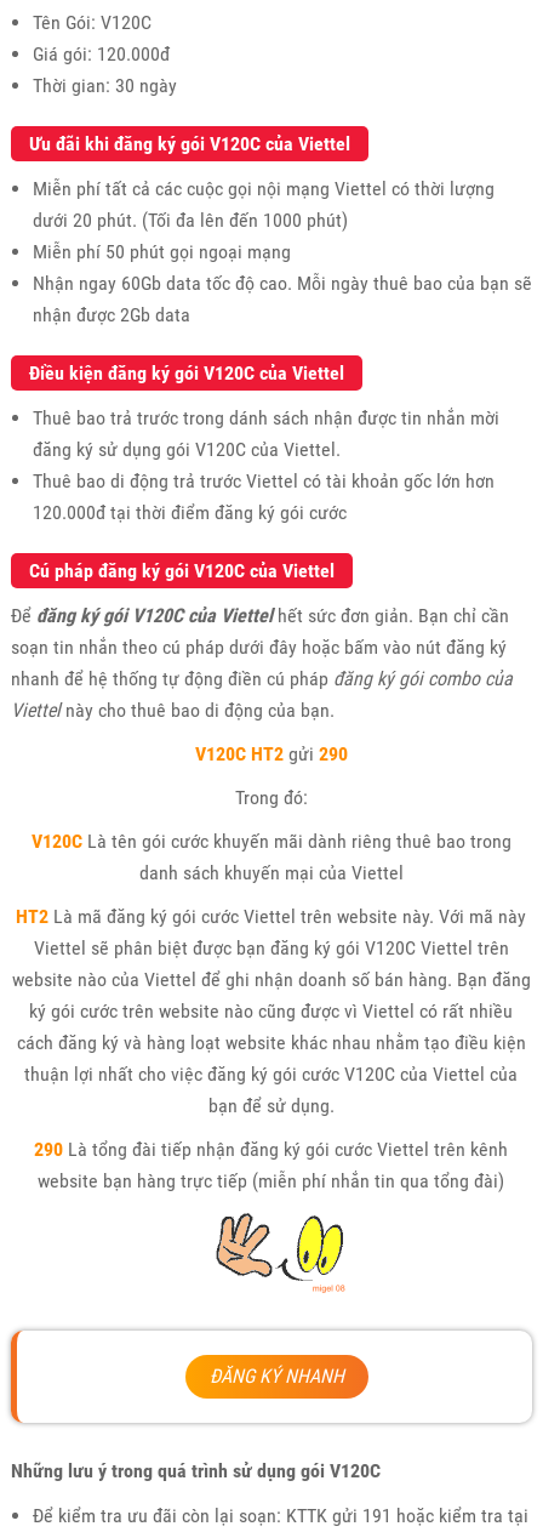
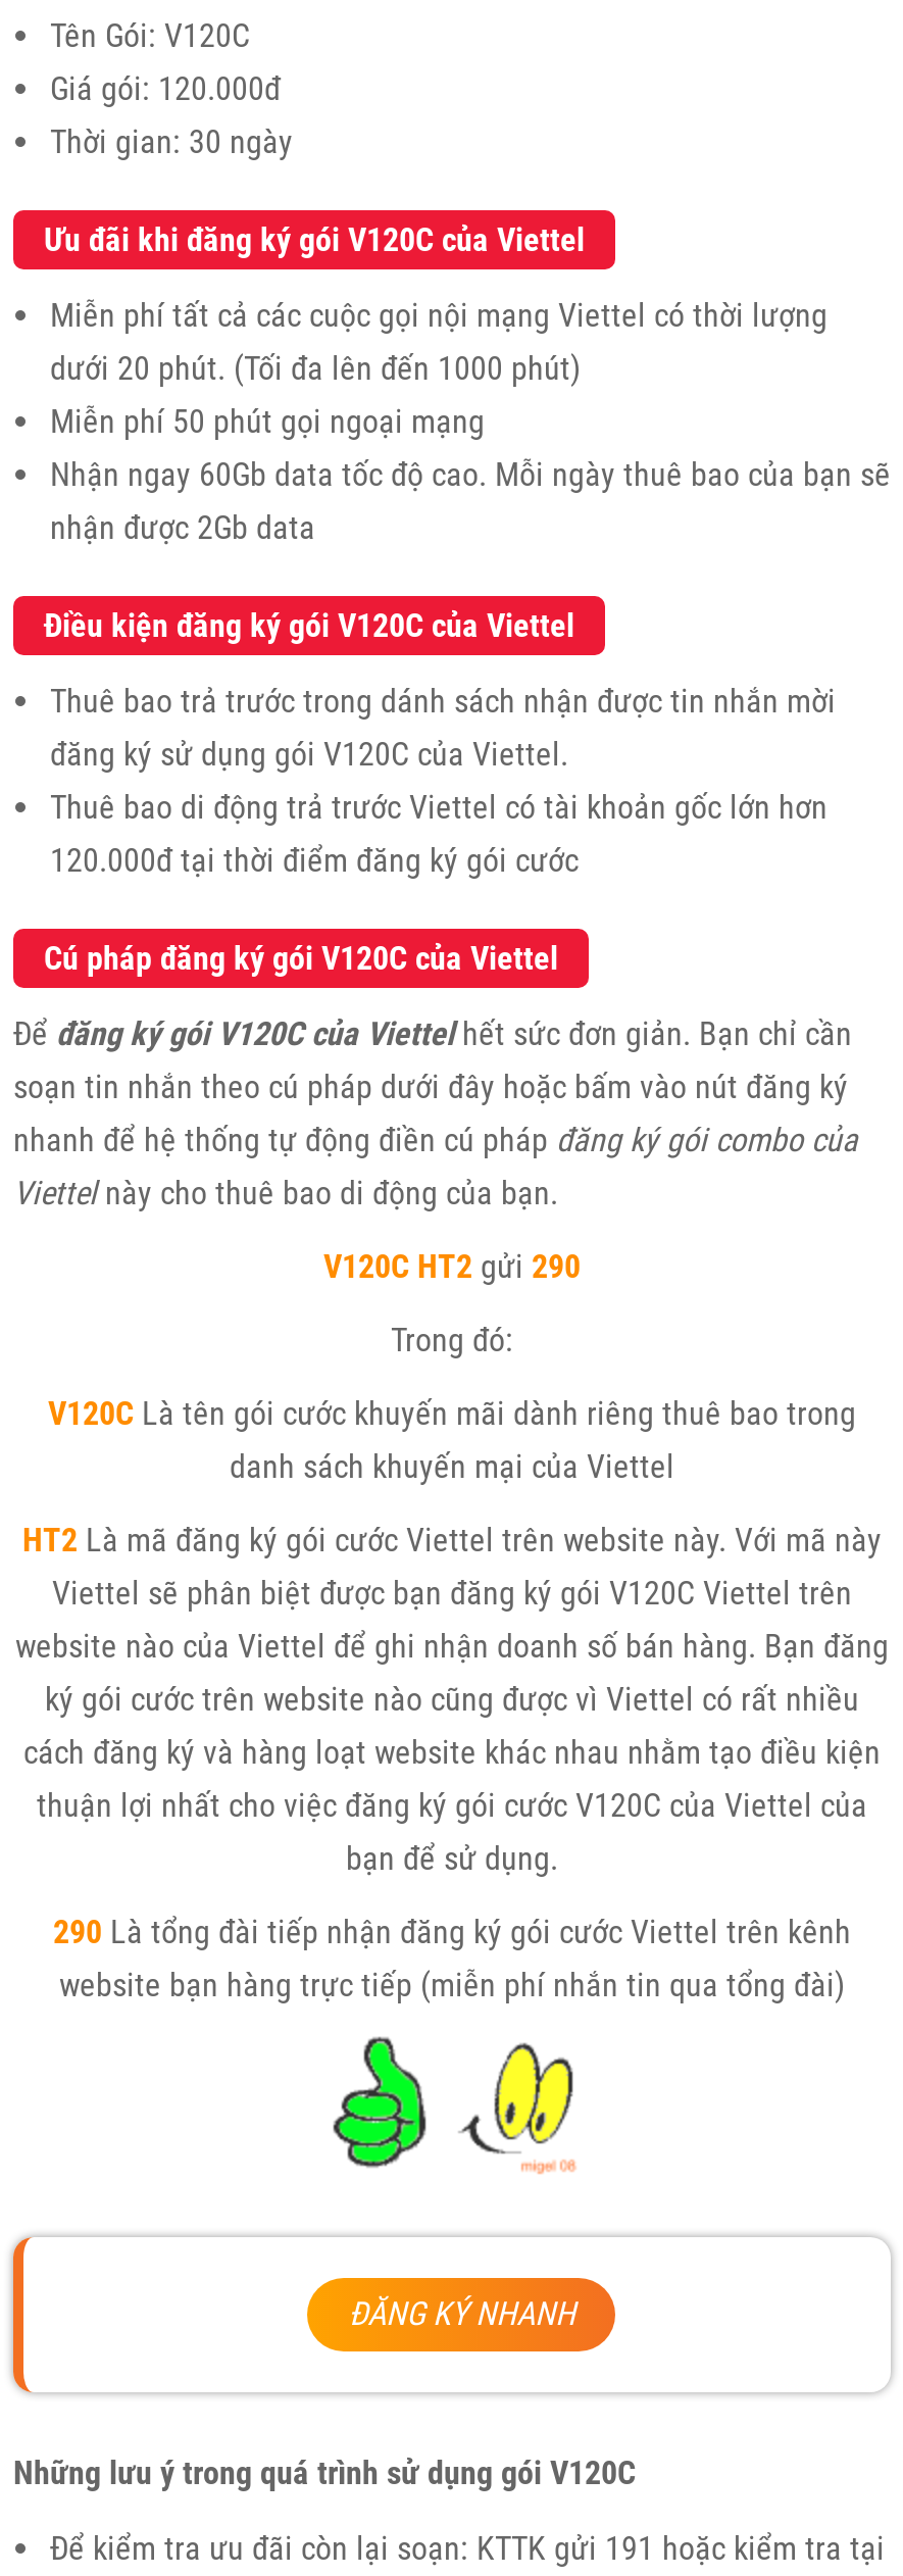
[201,1212,273,1289] [image] -> [332,2035,454,2170] [image]

